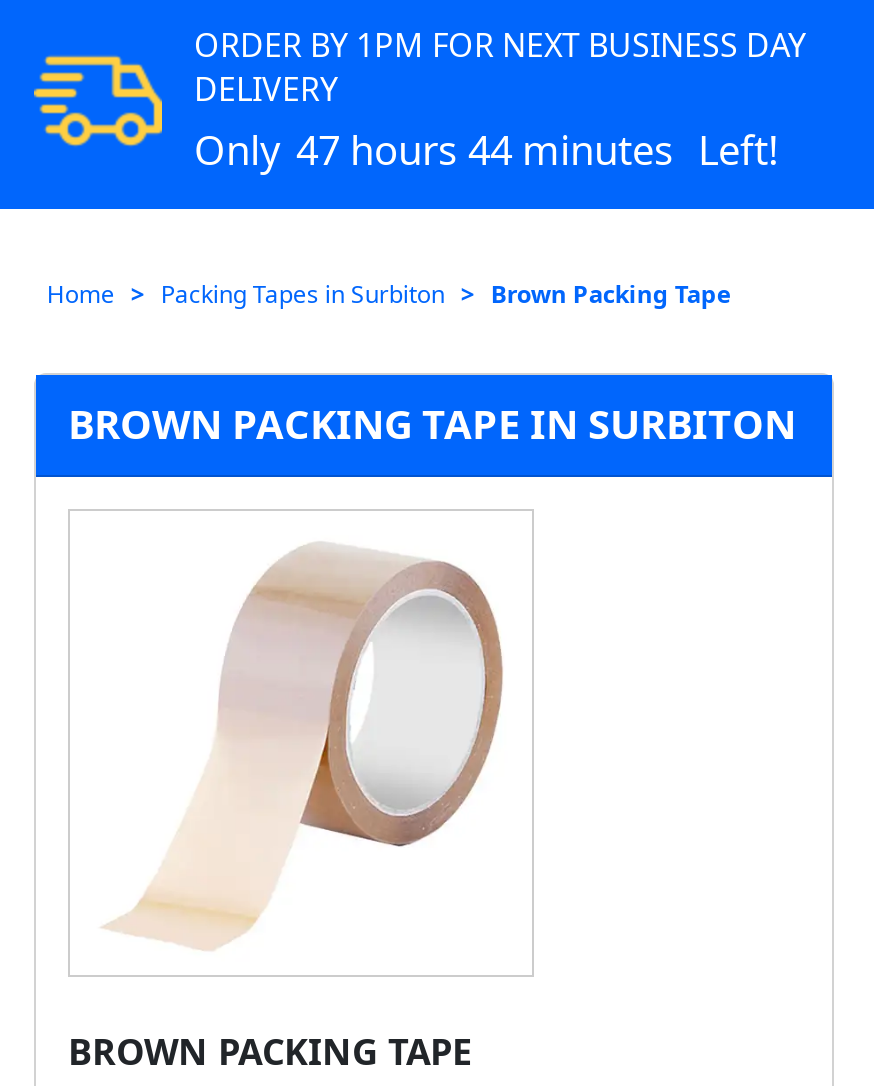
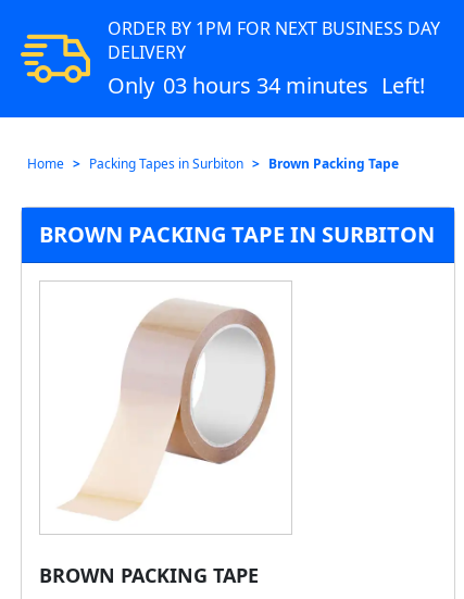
[194,123,778,177] Only 47 hours 44 minutes Left! -> [108,71,425,100] Only 03 hours 34 minutes Left!

